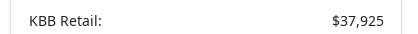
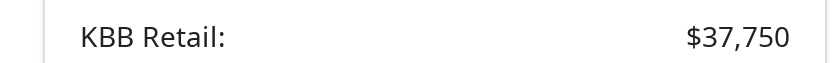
[331,11,383,30] $37,925 -> [686,17,790,55] $37,750

